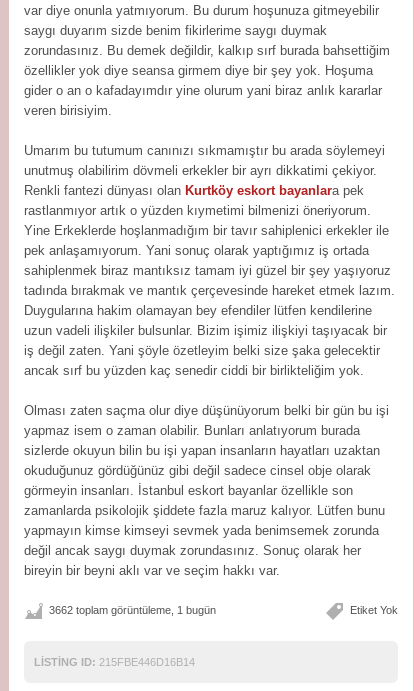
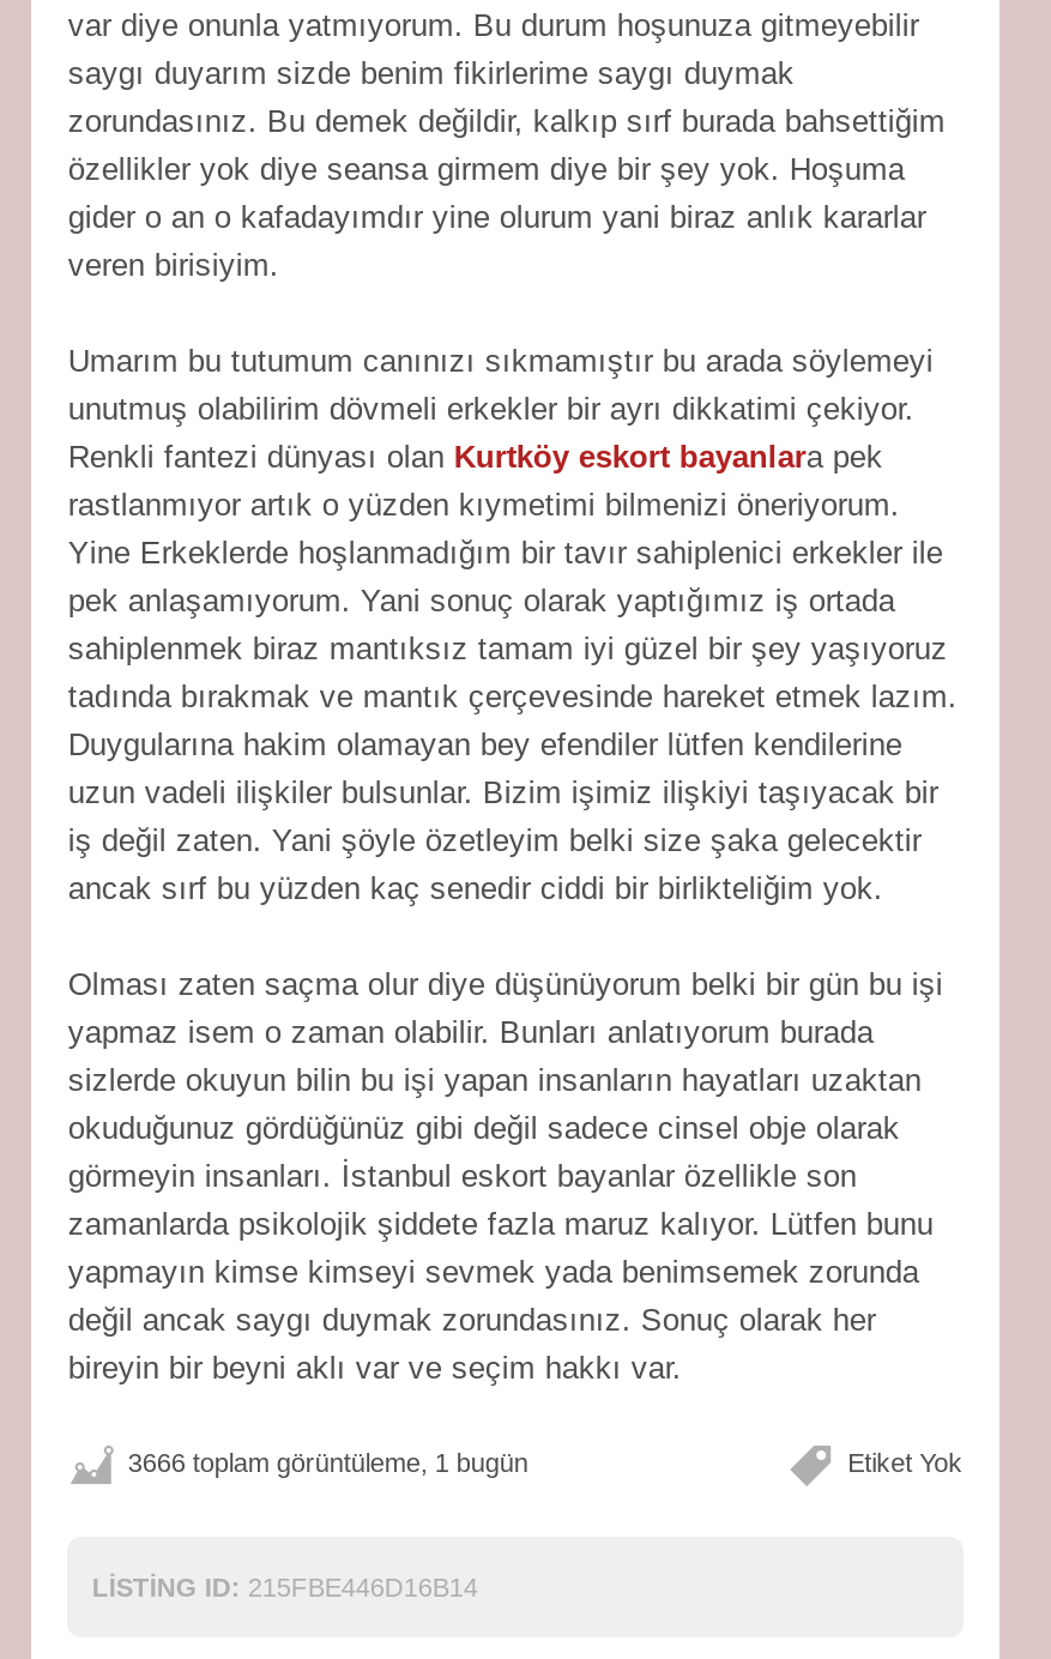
[49,604,216,616] 3662 toplam görüntüleme, 1 bugün -> [128,1448,528,1477] 3666 toplam görüntüleme, 1 bugün

